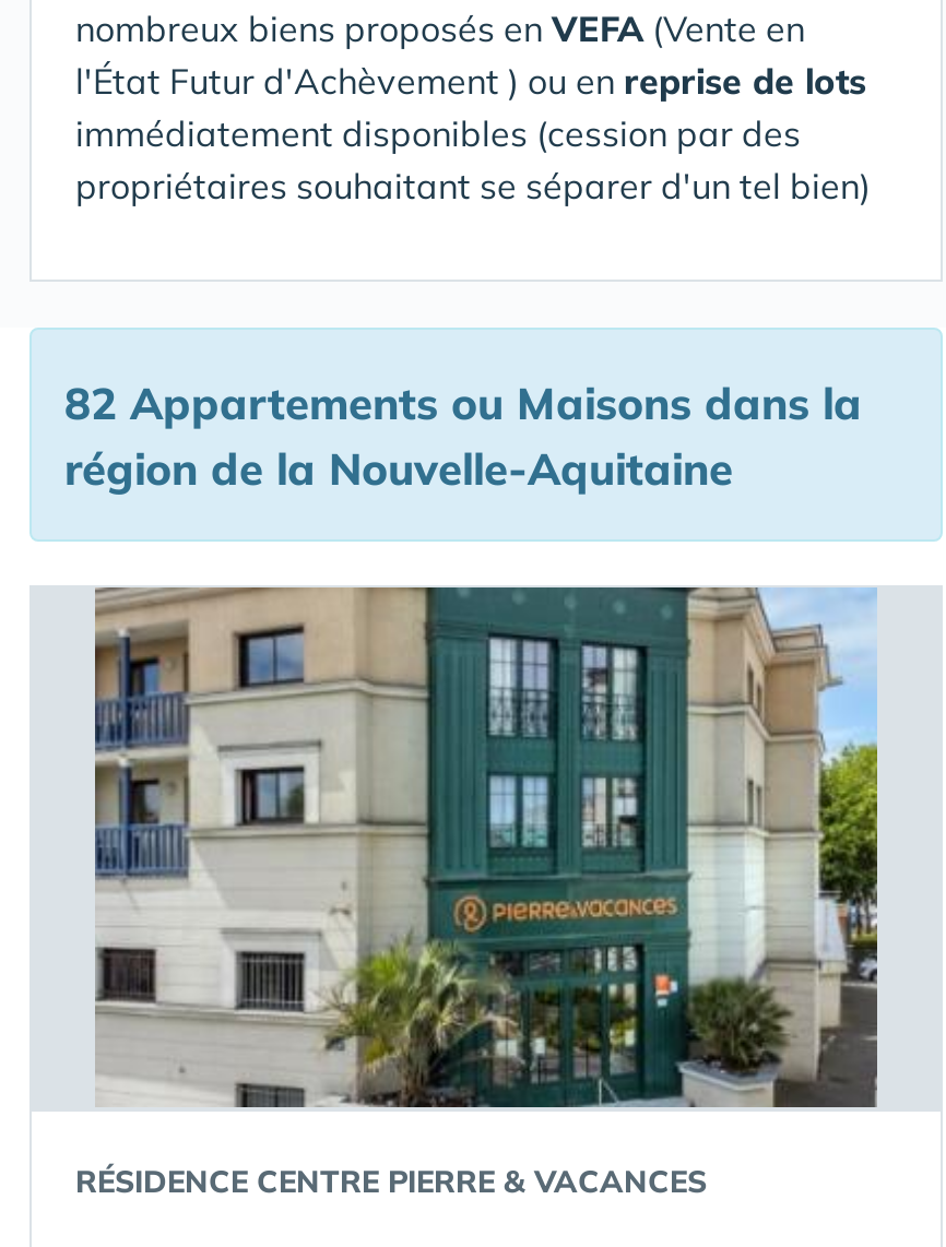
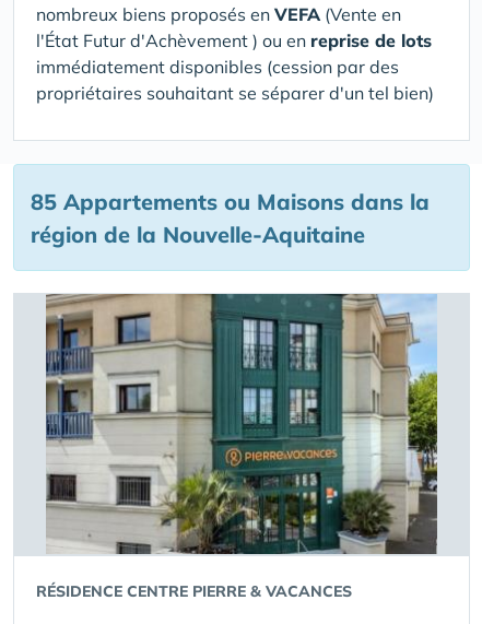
[64,376,862,430] 82 Appartements ou Maisons dans la -> [31,188,430,215] 85 Appartements ou Maisons dans la

